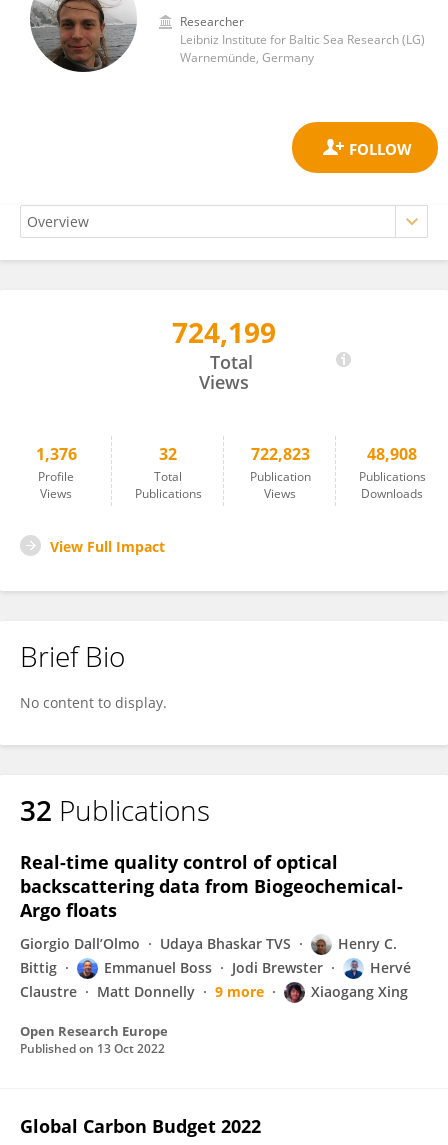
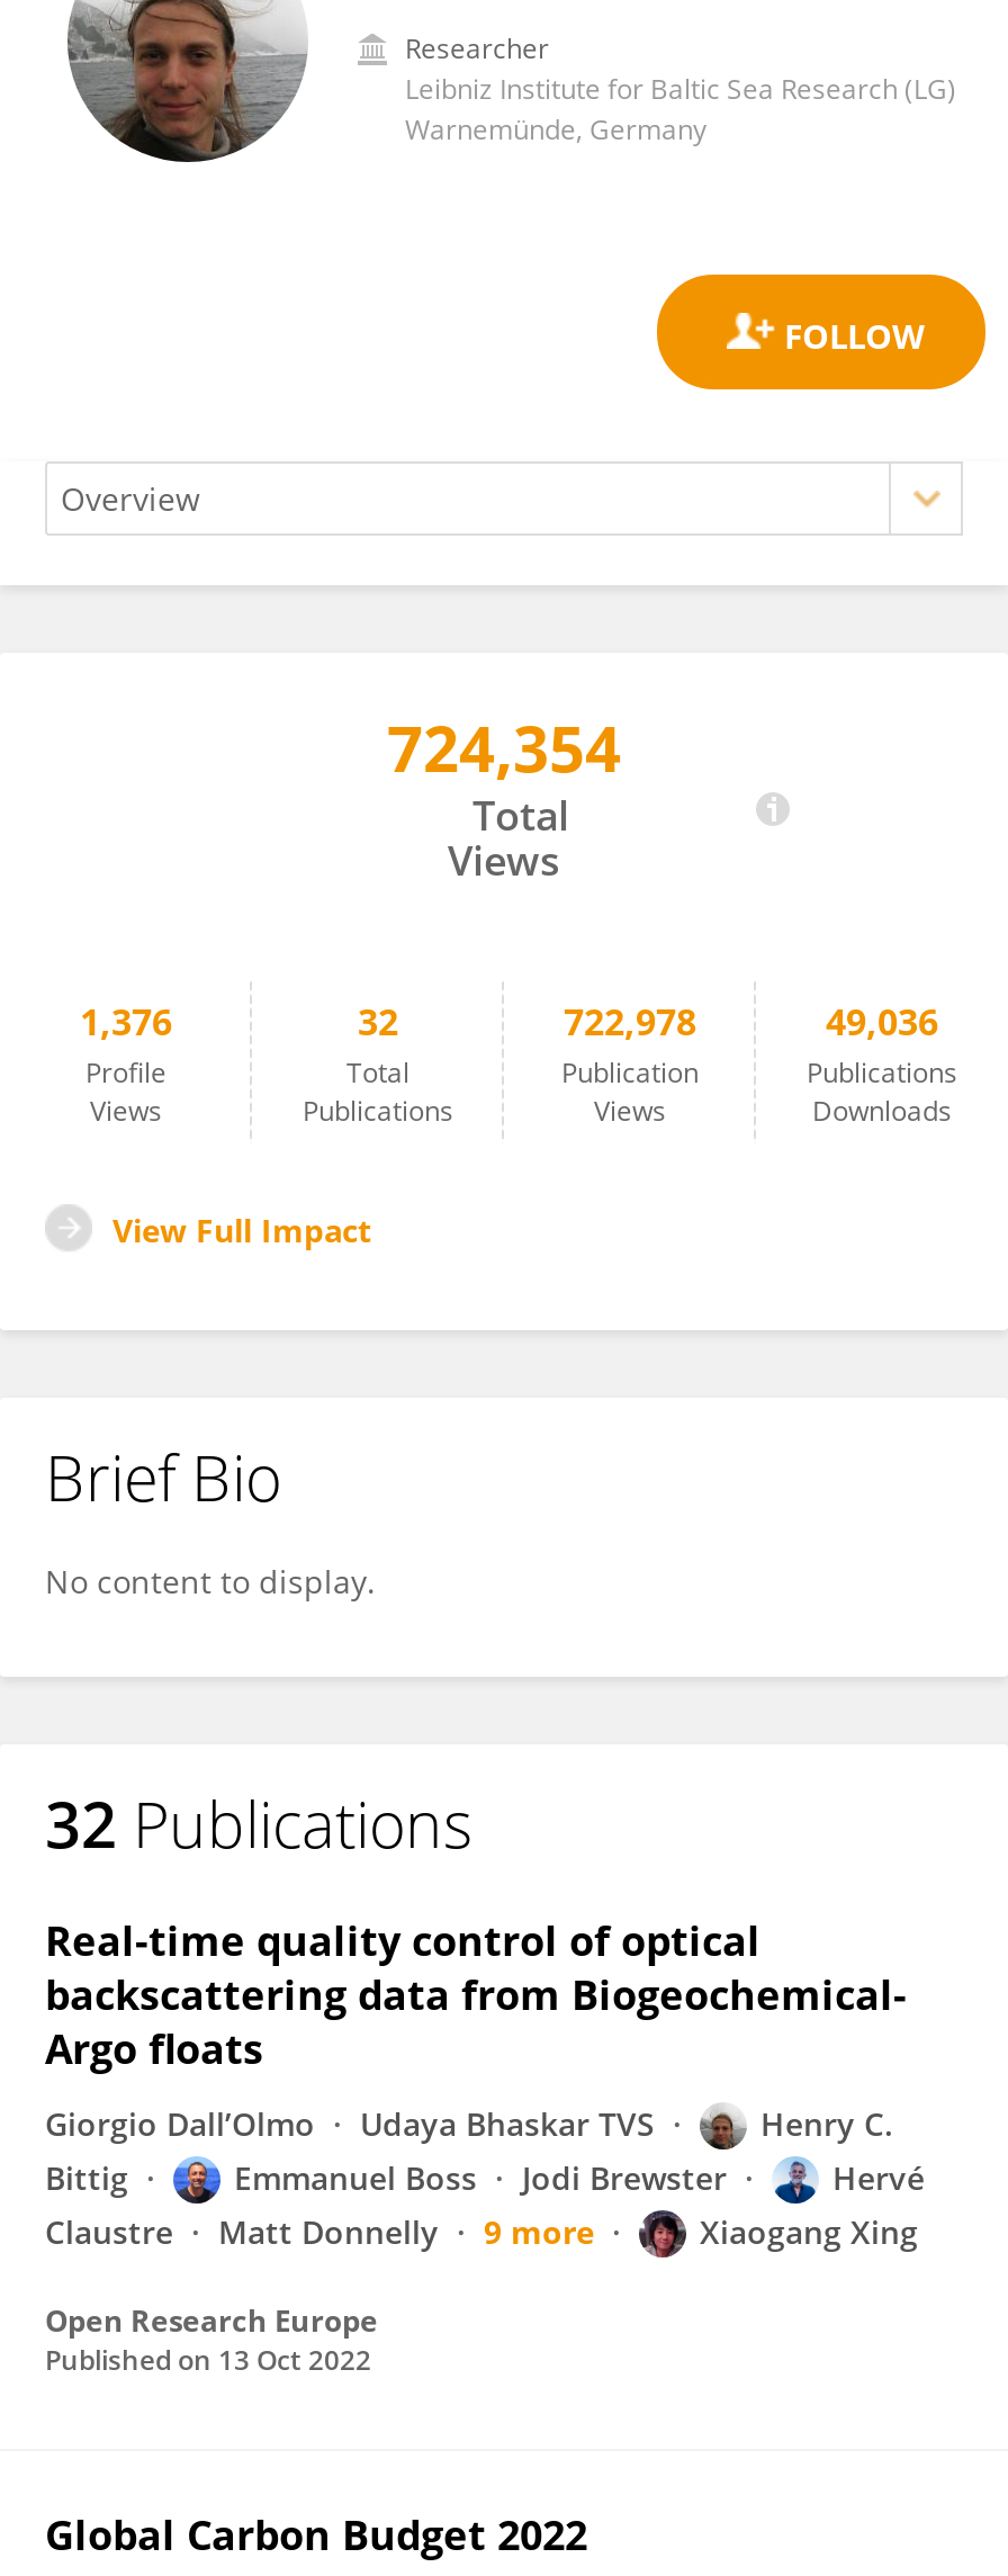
[172,313,276,351] 724,199 -> [387,704,621,790] 724,354
[250,443,309,465] 722,823 -> [564,997,696,1047] 722,978
[367,443,417,465] 48,908 -> [826,997,938,1047] 49,036

